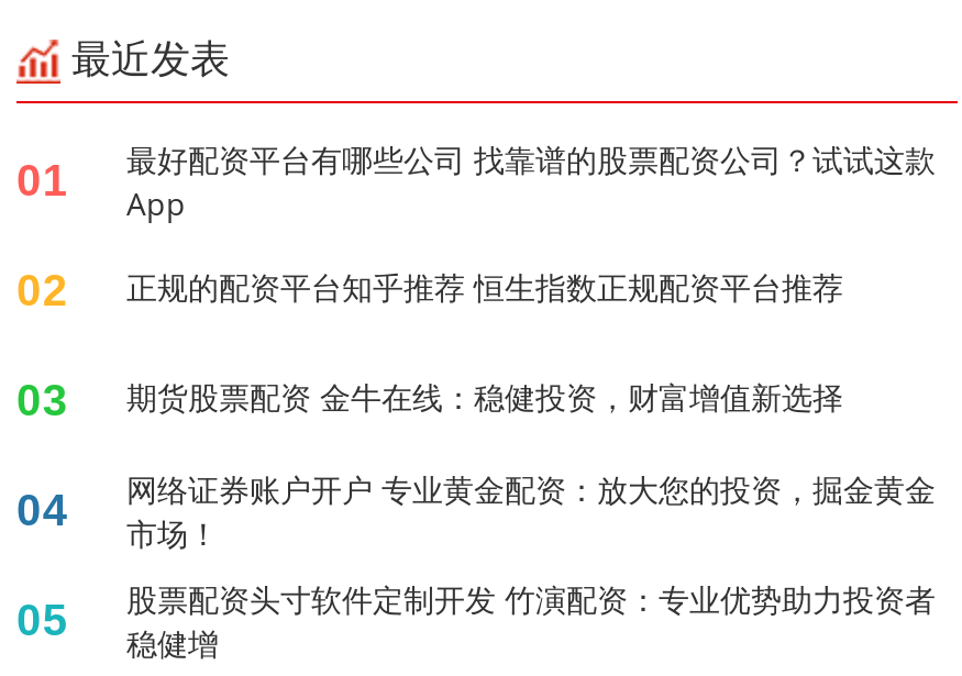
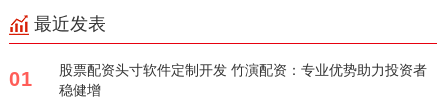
[16,138,936,644] 最好配资平台有哪些公司 找靠谱的股票配资公司？试试这款 | App | 02 | 正规的配资平台知乎推荐 恒生指数正规配资平台推荐 | 03 | 期货股票配资 金牛在线：稳健投资，财富增值新选择 | 04 | 网络证券账户开户 专业黄金配资：放大您的投资，掘金黄金 | 市场！ | 05 -> none

